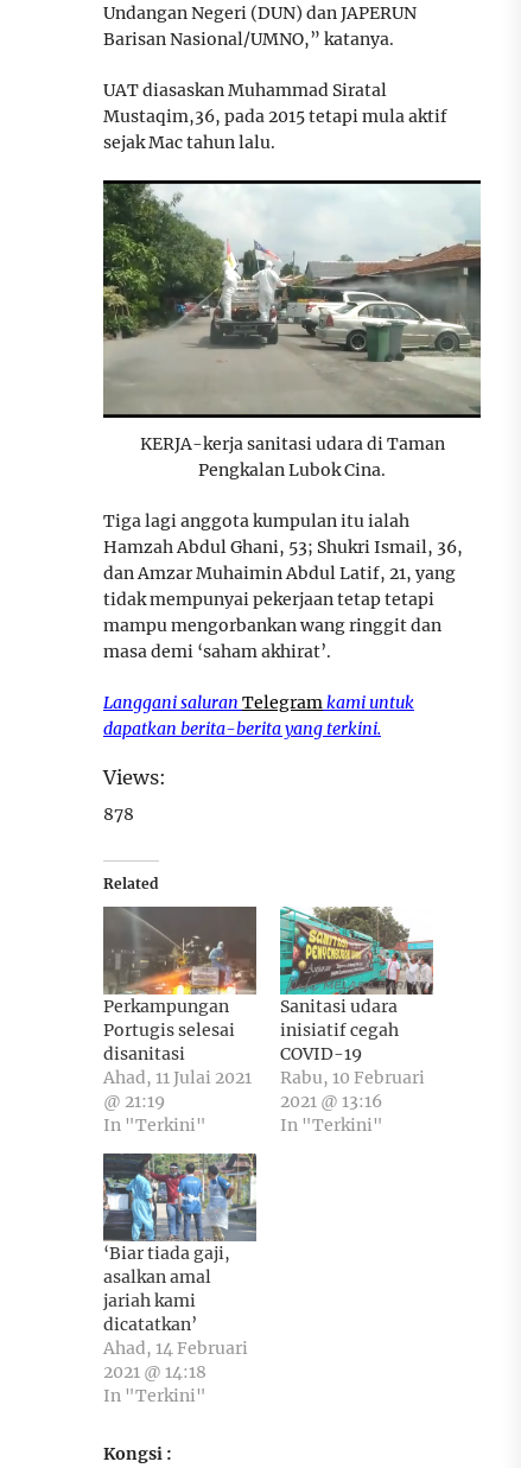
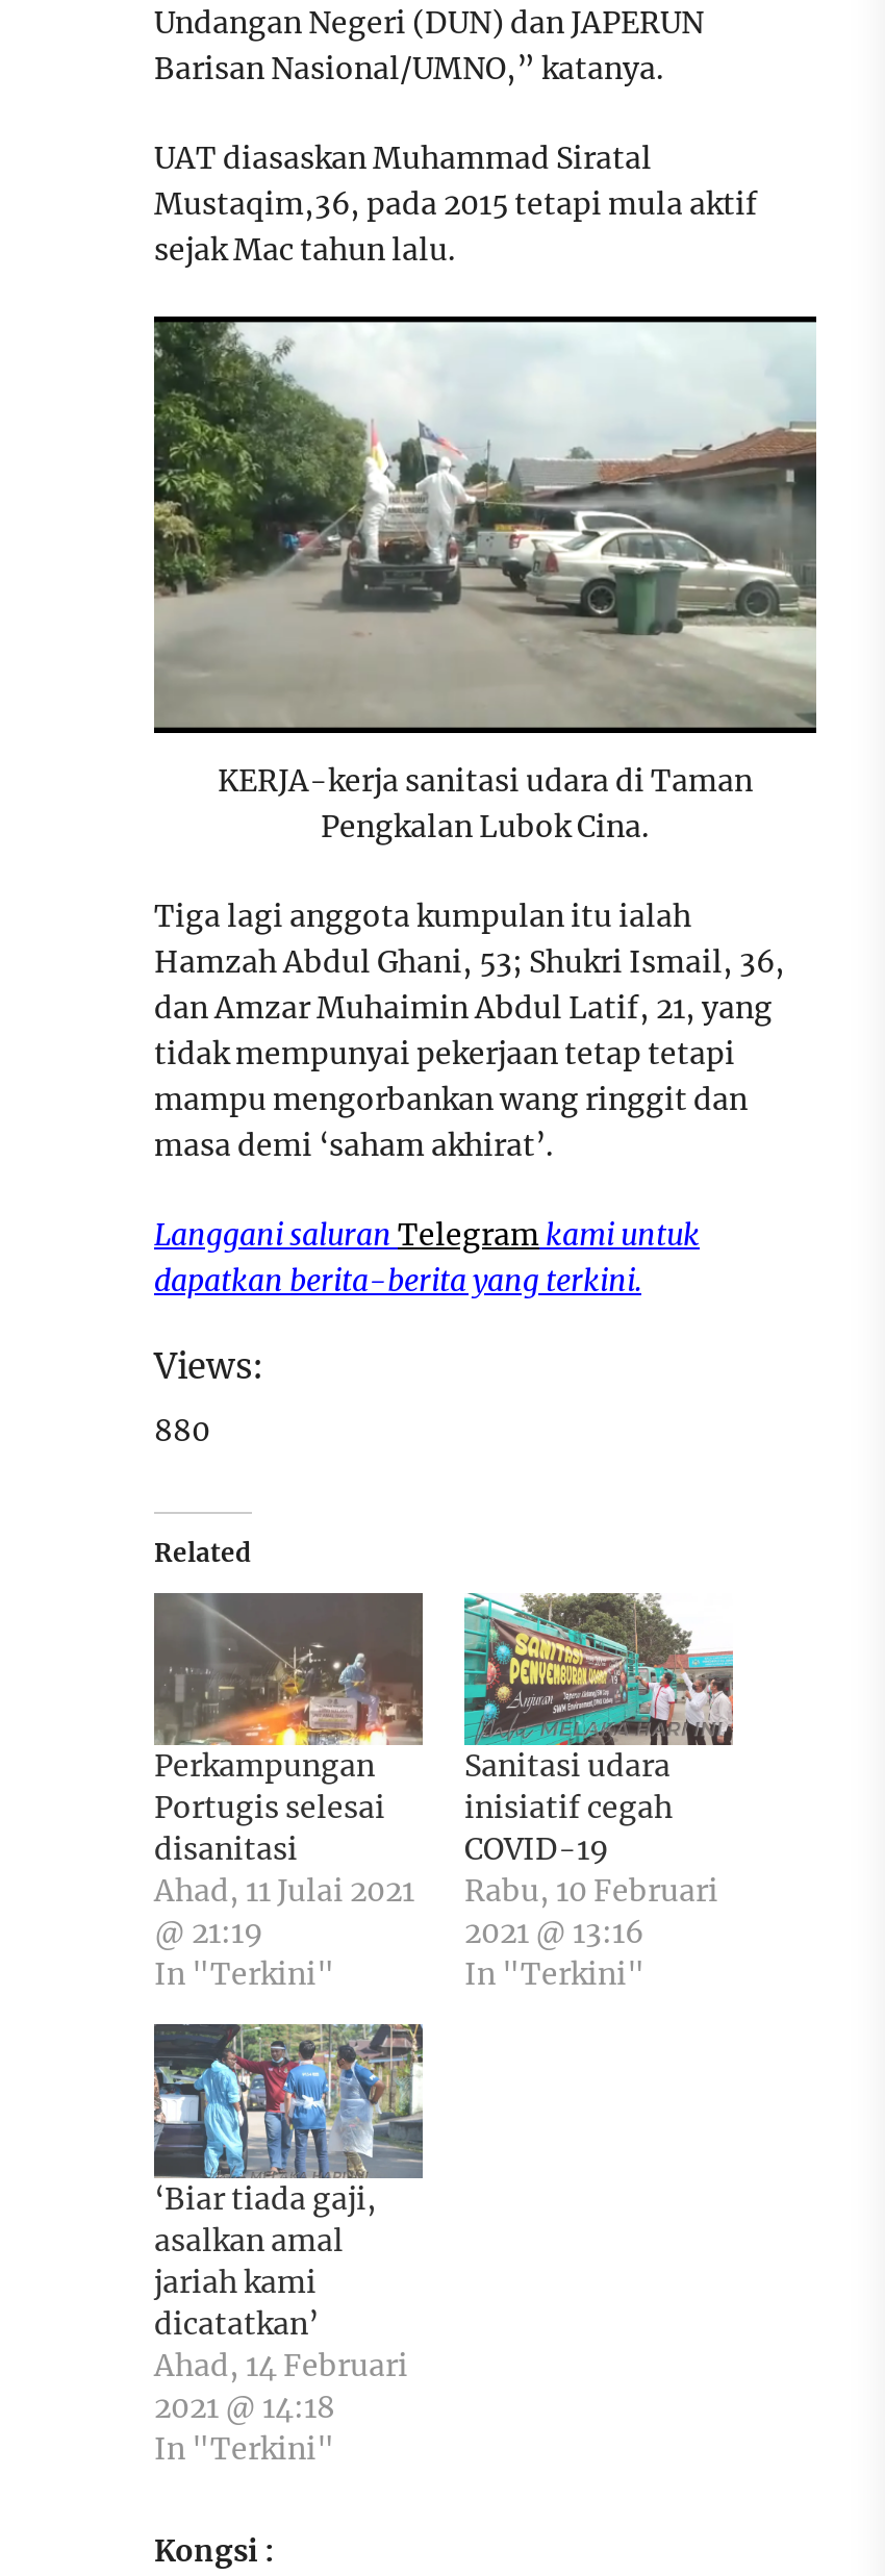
[103,804,134,825] 878 -> [154,1411,210,1448] 880

